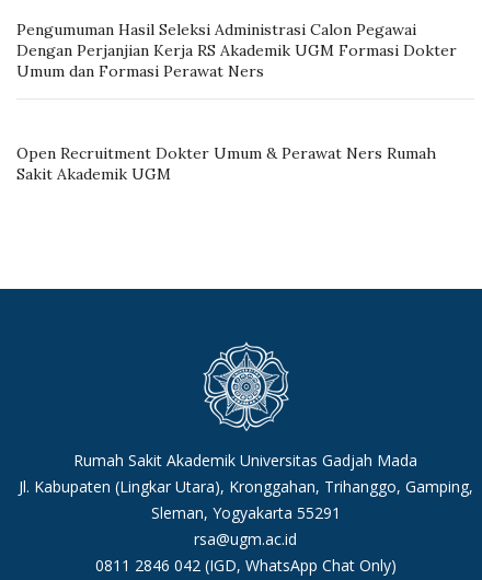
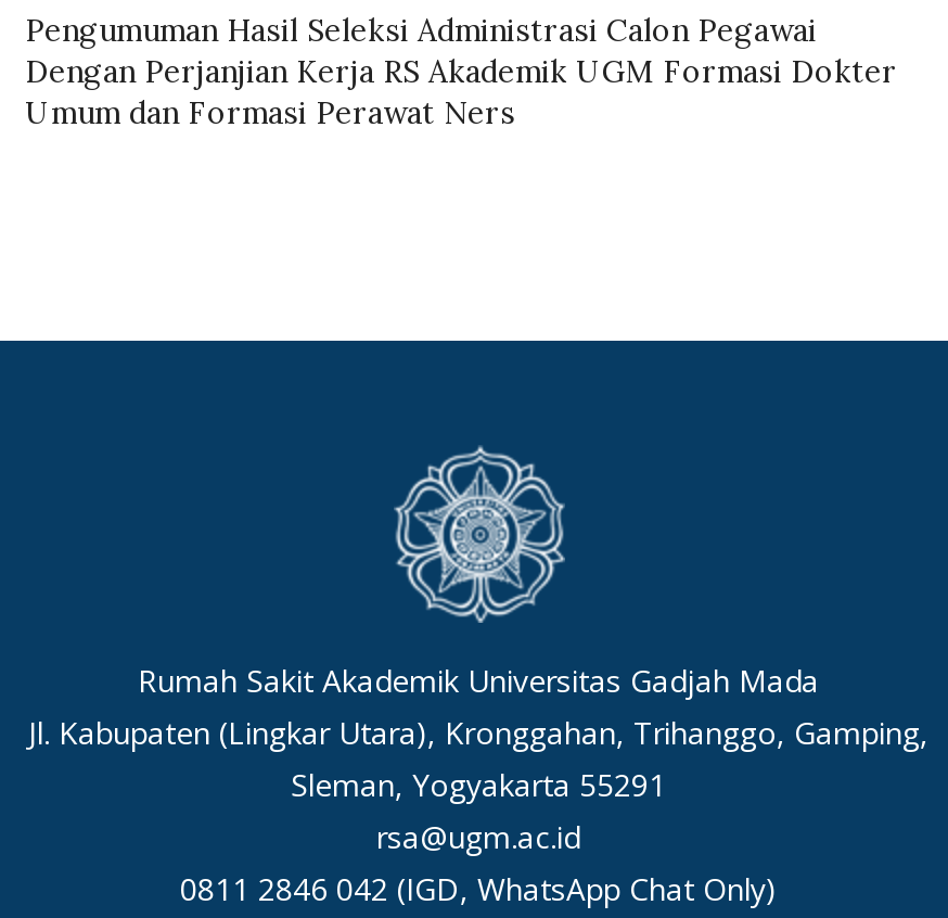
[16,143,436,184] Open Recruitment Dokter Umum & Perawat Ners Rumah | Sakit Akademik UGM -> none

